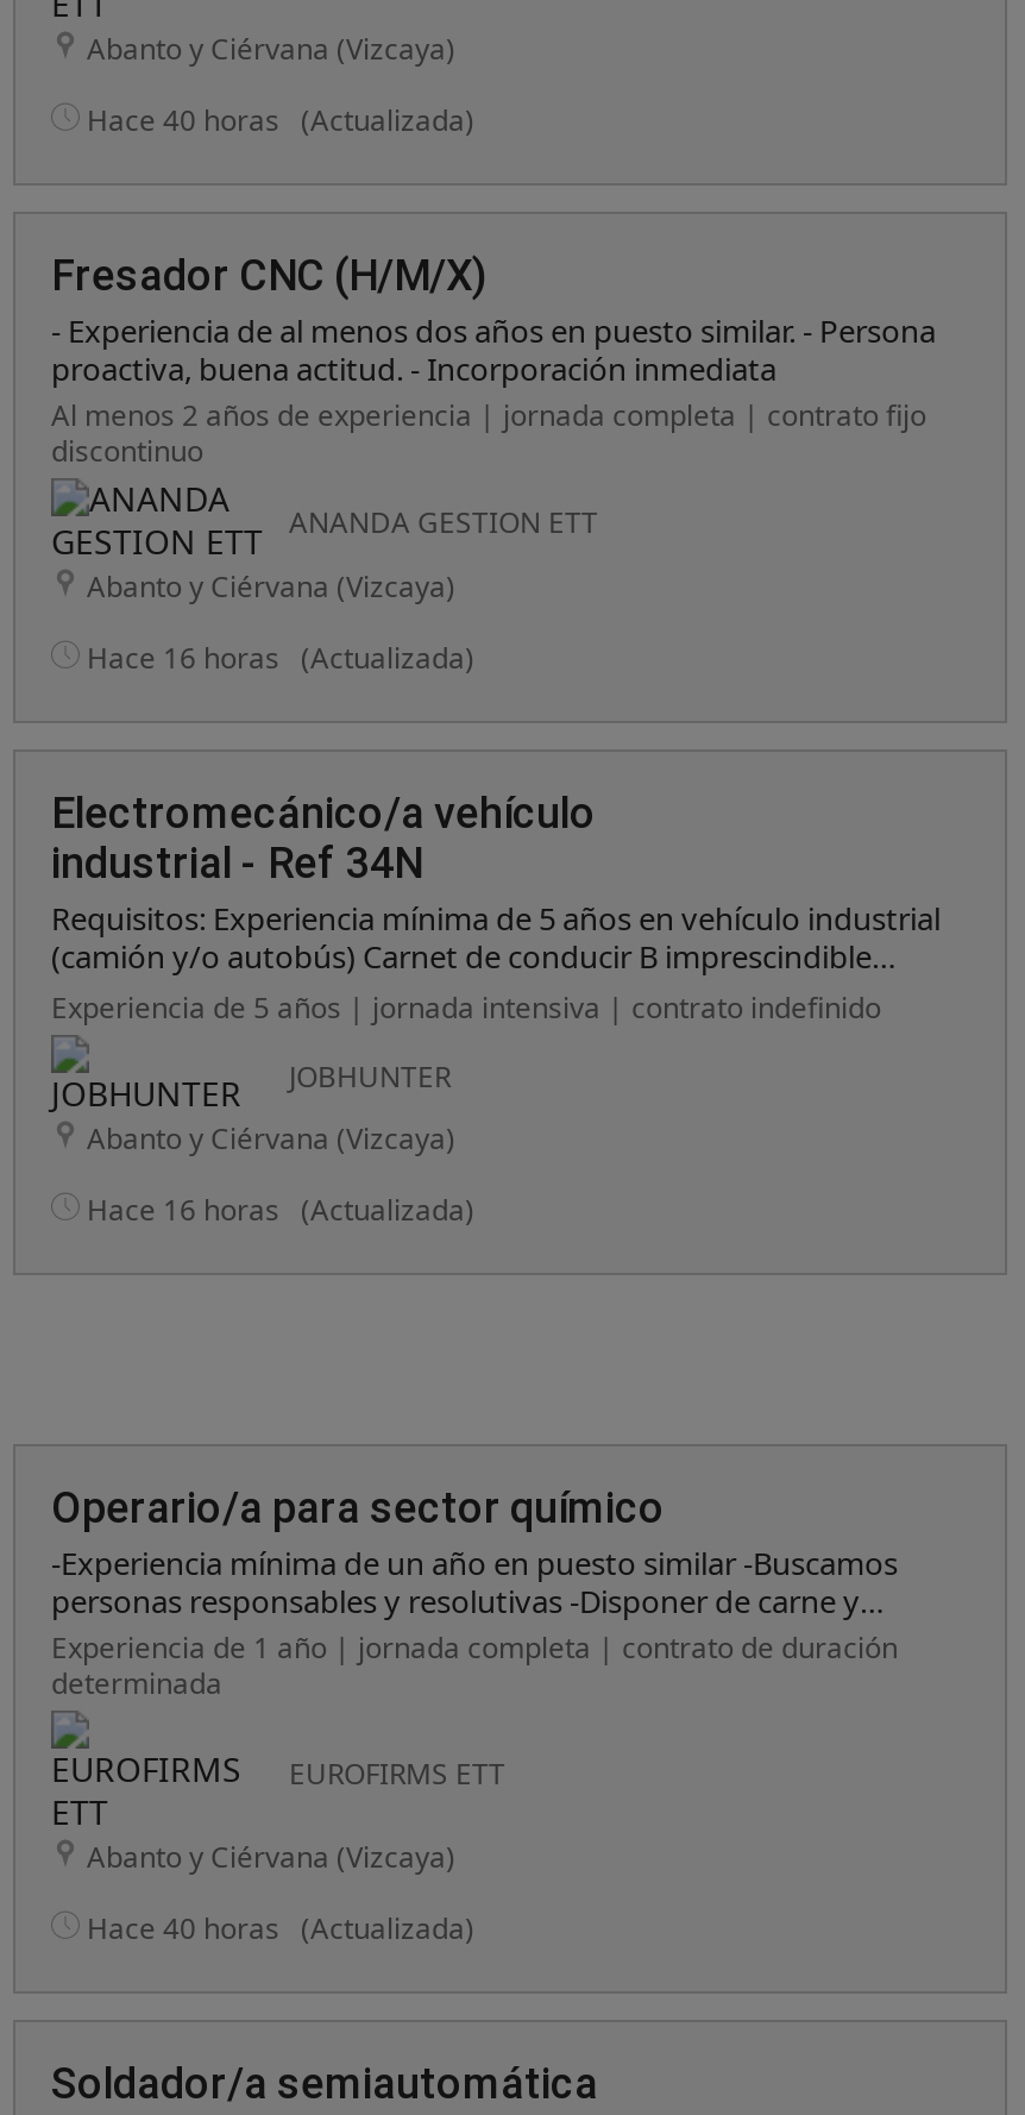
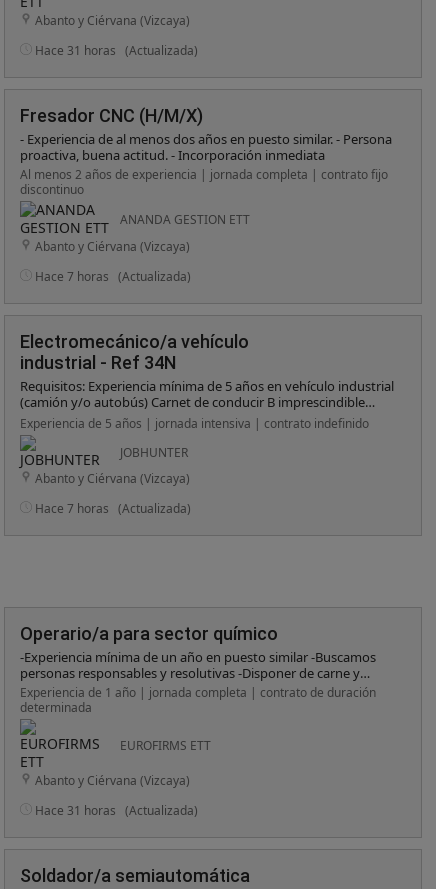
[87,100,474,140] Hace 40 horas (Actualizada) -> [35,42,198,59] Hace 31 horas (Actualizada)
[87,638,474,678] Hace 16 horas (Actualizada) -> [35,268,191,285] Hace 7 horas (Actualizada)
[87,1190,474,1230] Hace 16 horas (Actualizada) -> [35,500,191,517] Hace 7 horas (Actualizada)
[87,1908,474,1948] Hace 40 horas (Actualizada) -> [35,802,198,819] Hace 31 horas (Actualizada)

